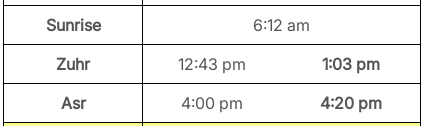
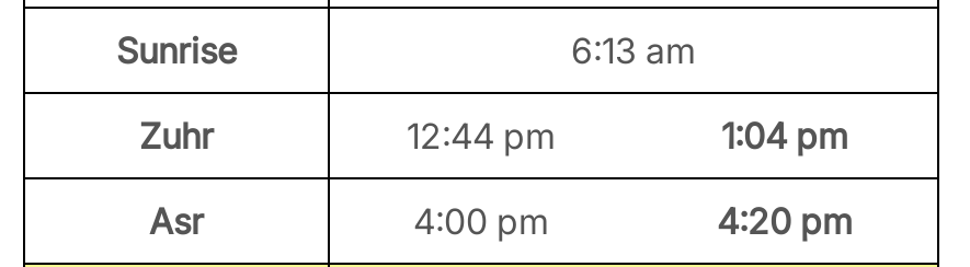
[253,15,310,35] 6:12 am -> [571,28,696,72] 6:13 am
[178,54,246,74] 12:43 pm -> [407,114,556,158] 12:44 pm
[321,54,379,74] 1:03 pm -> [721,114,848,158] 1:04 pm

